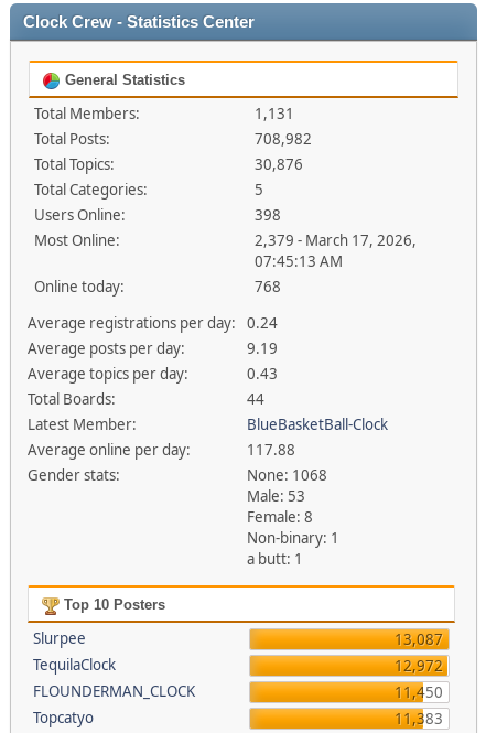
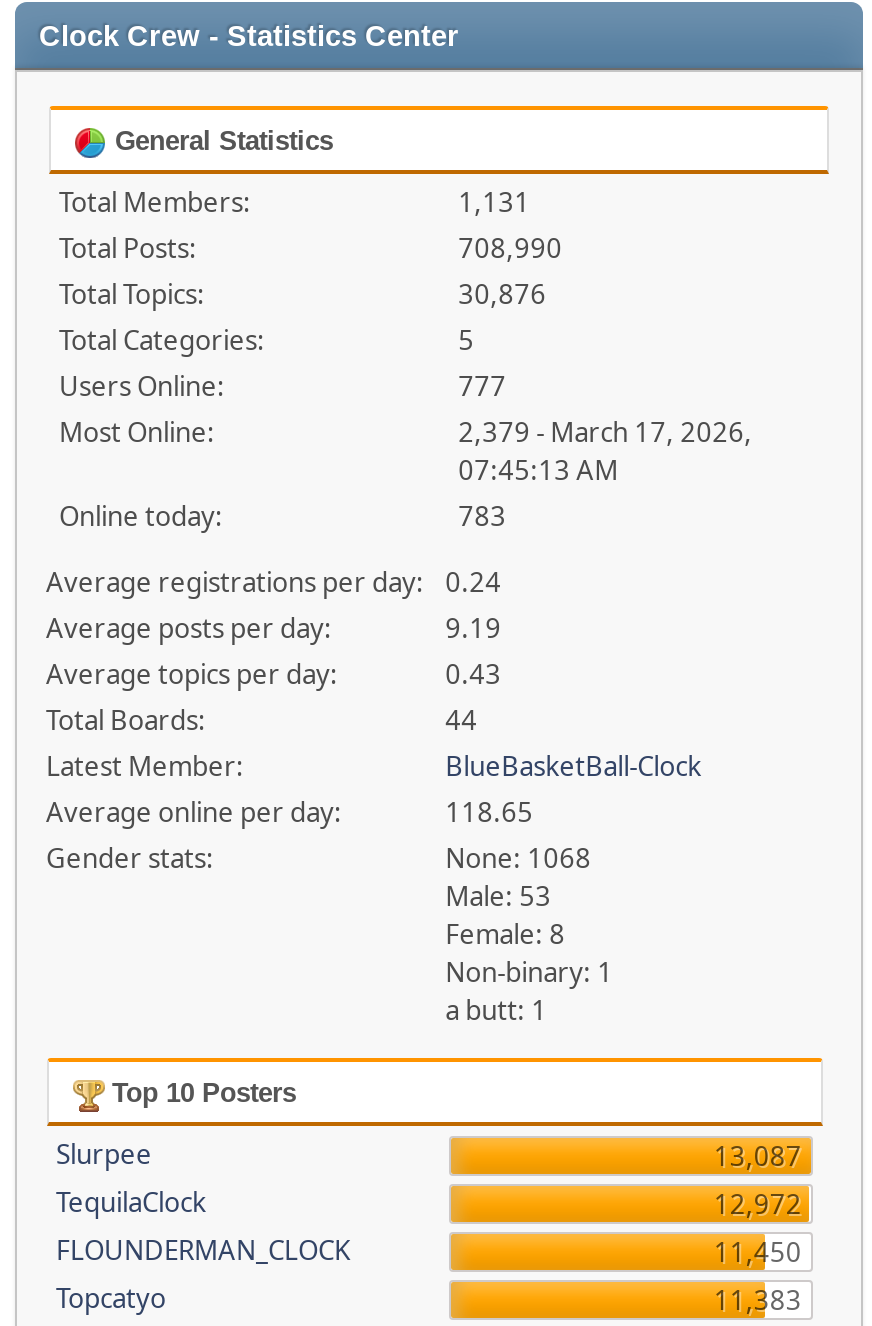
[254,129,311,149] 708,982 -> [458,231,562,267] 708,990
[254,205,281,225] 398 -> [458,369,506,405] 777
[254,277,281,297] 768 -> [458,499,506,535] 783
[247,440,295,460] 117.88 -> [445,795,533,831] 118.65

